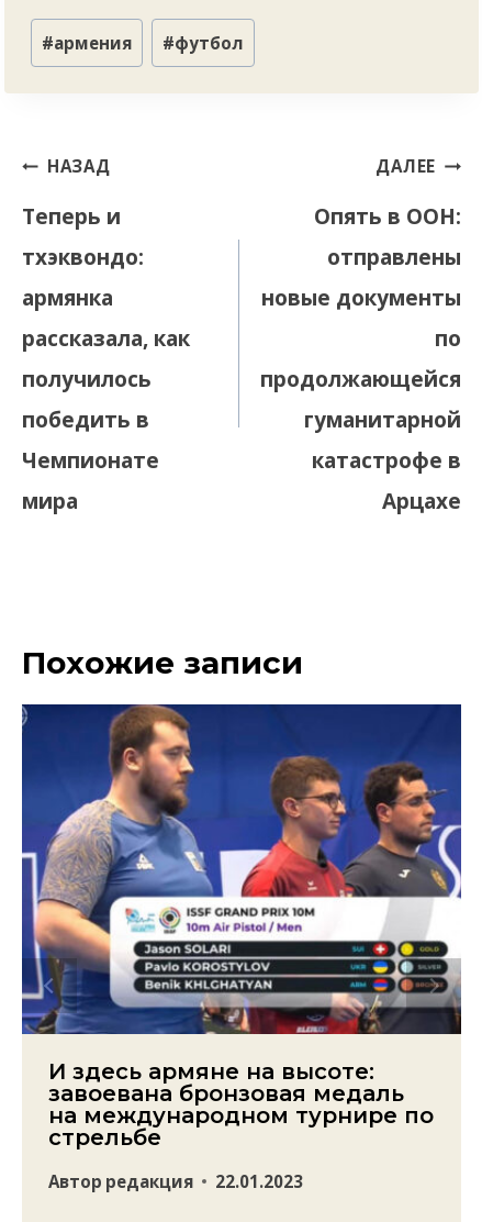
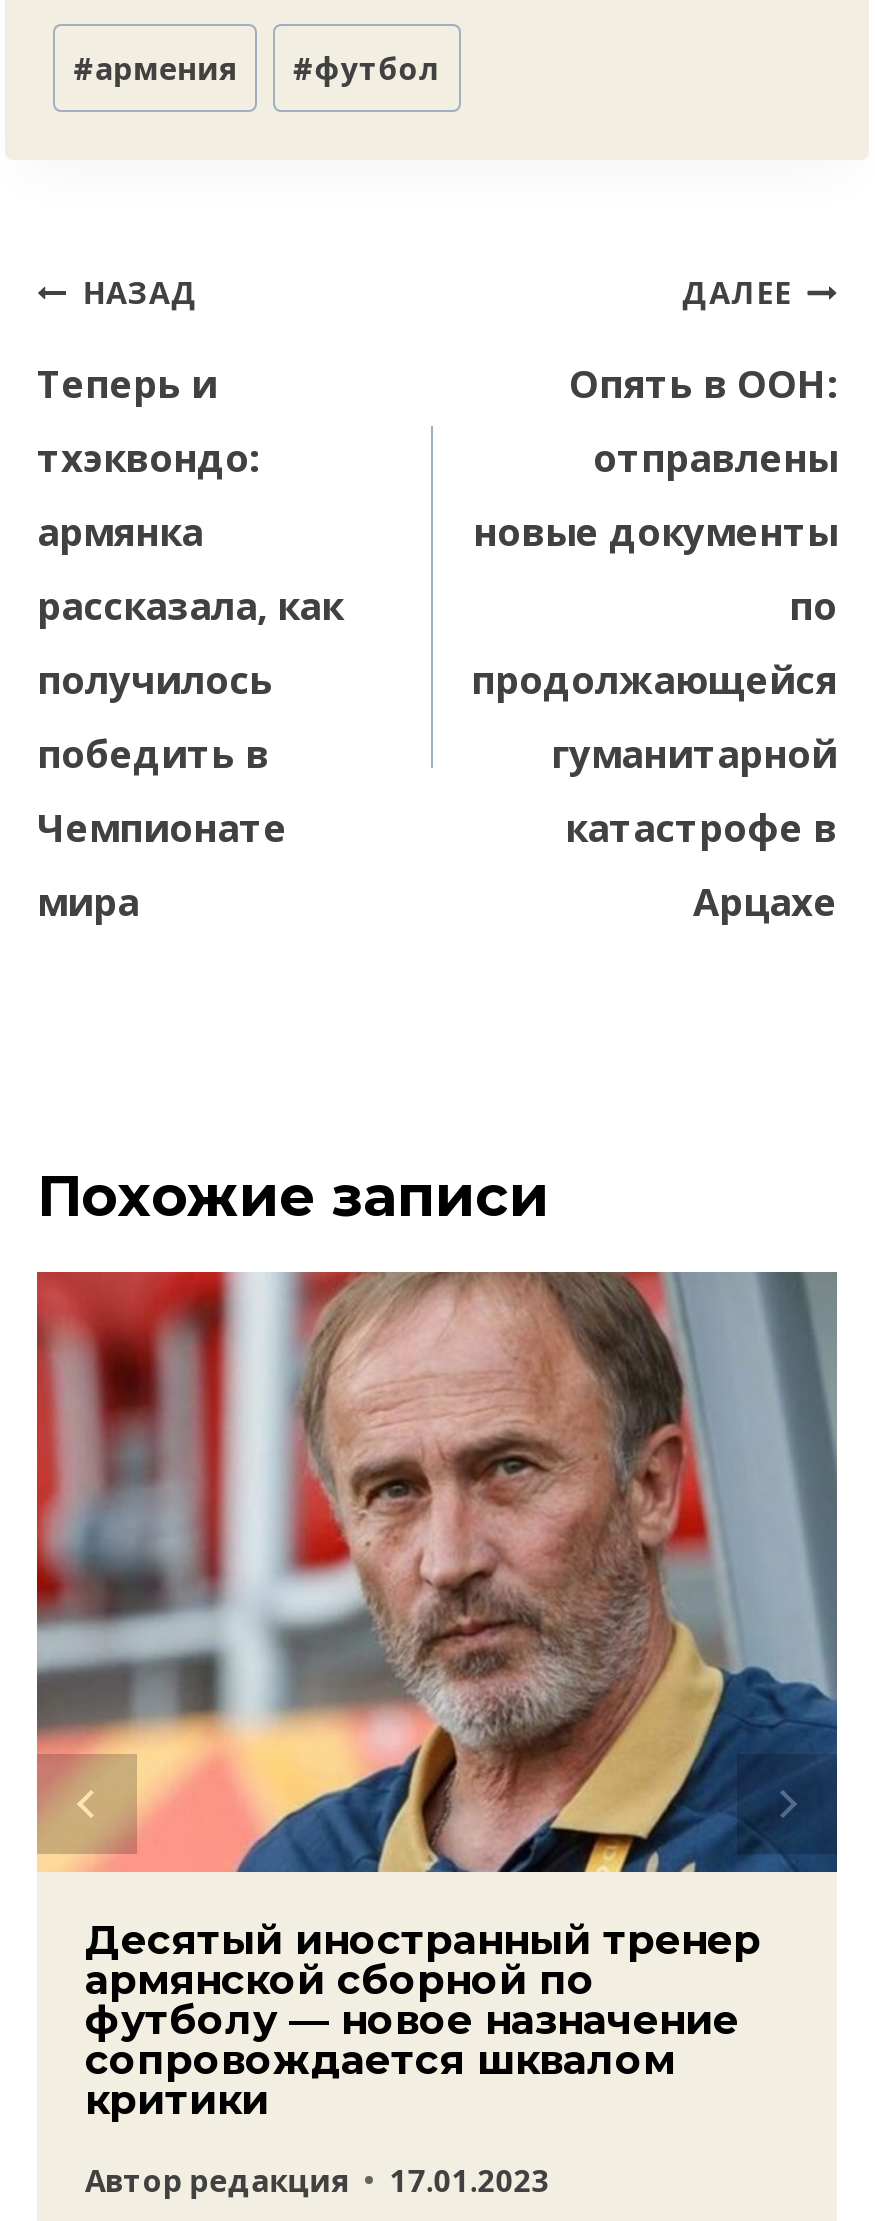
[21,703,462,1150] [image] | И здесь армяне на высоте: | завоевана бронзовая медаль | на международном турнире по | стрельбе -> [35,1270,839,2123] [image] | Десятый иностранный тренер | армянской сборной по | футболу — новое назначение | сопровождается шквалом | критики
[48,1170,303,1192] Автор редакция 22.01.2023 -> [85,2160,549,2200] Автор редакция 17.01.2023

